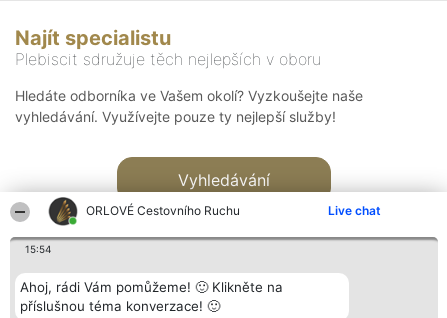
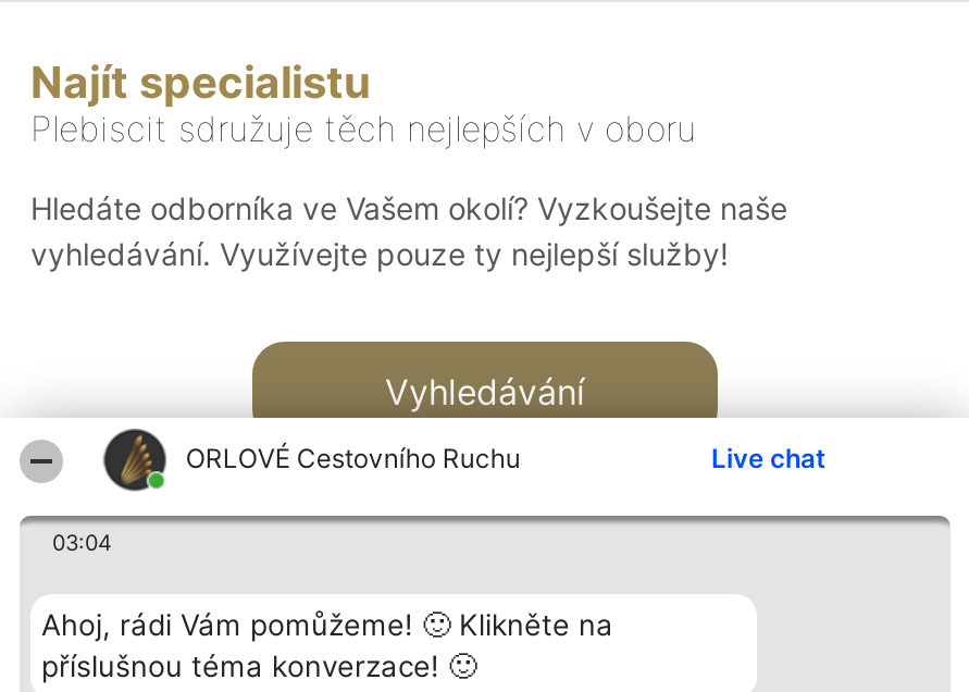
[25,243,51,255] 15:54 -> [52,529,111,555] 03:04

